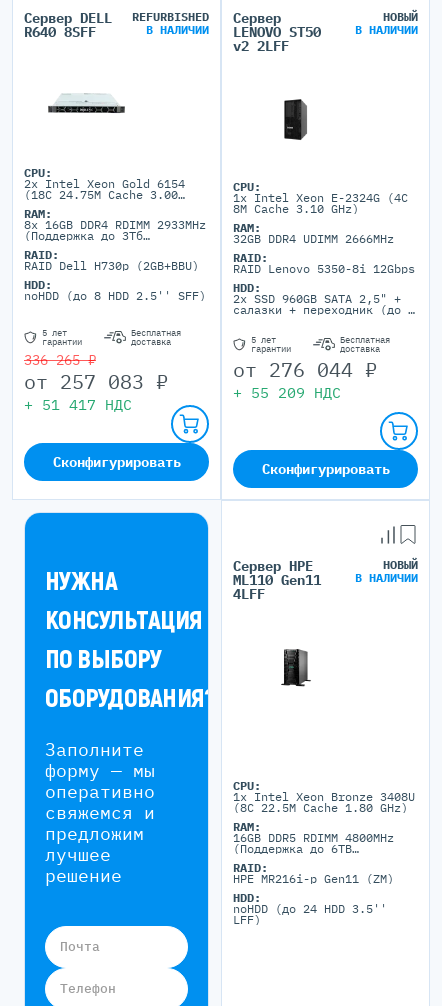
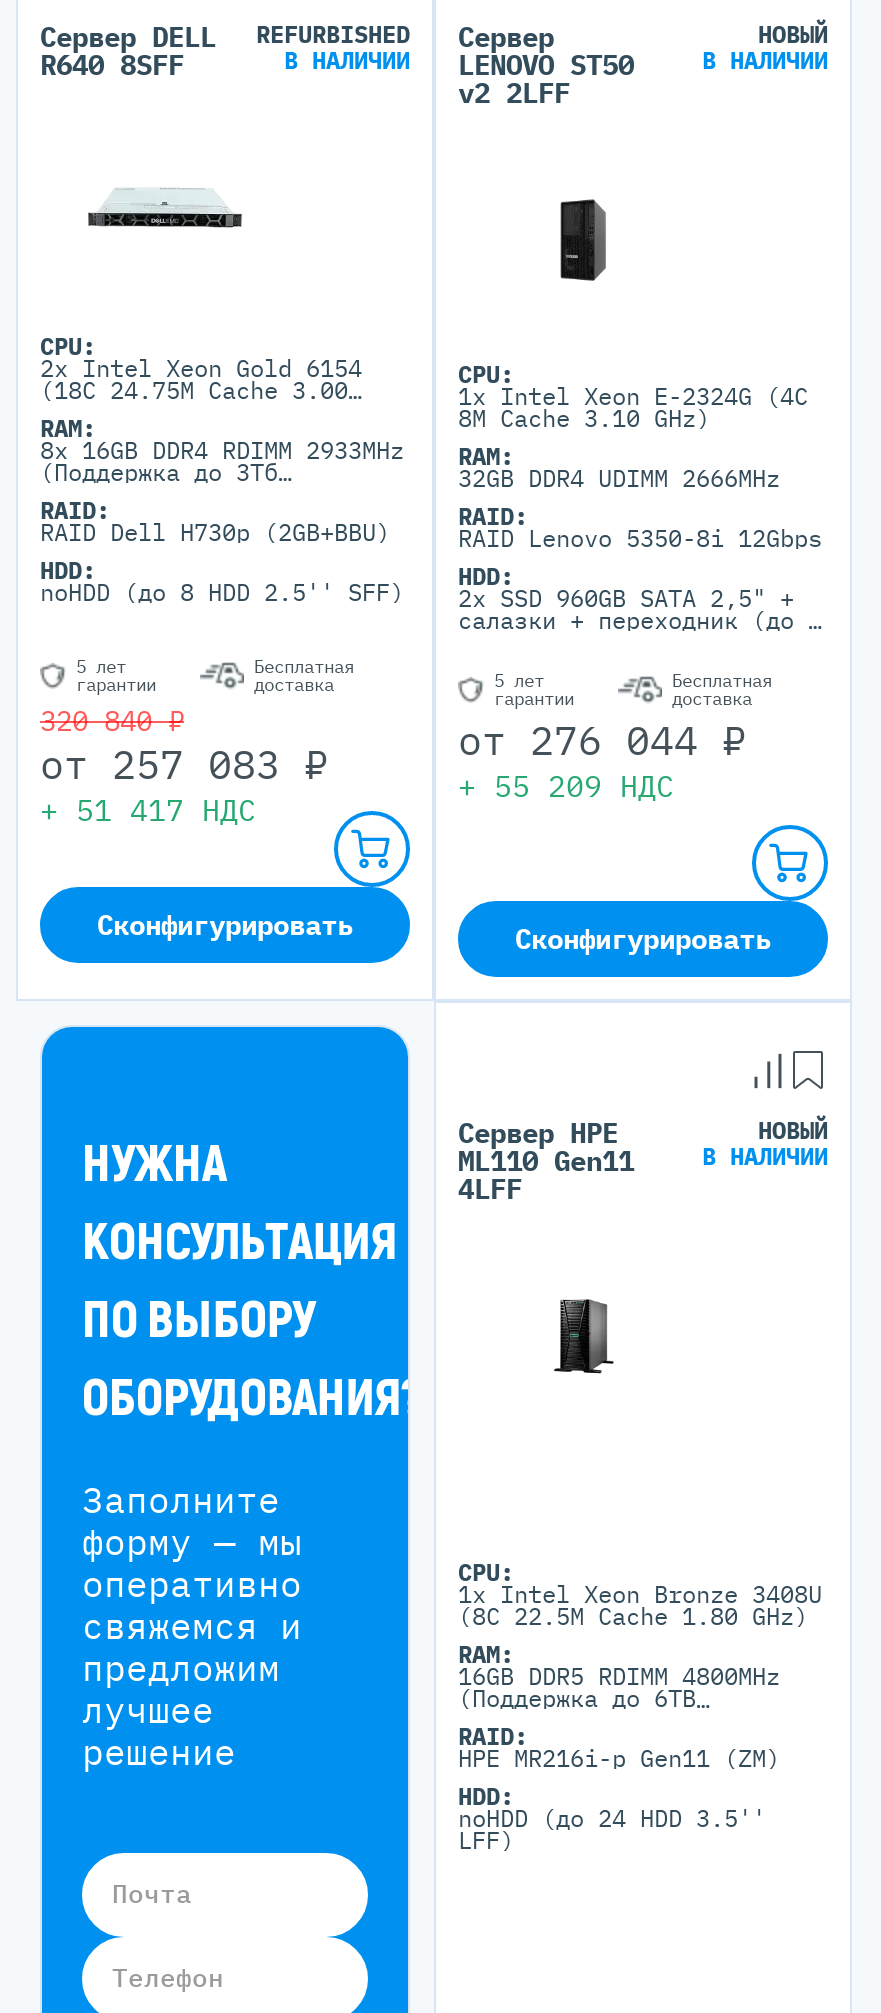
[24,351,96,369] 336 265 ₽ -> [40,703,184,739] 320 840 ₽

